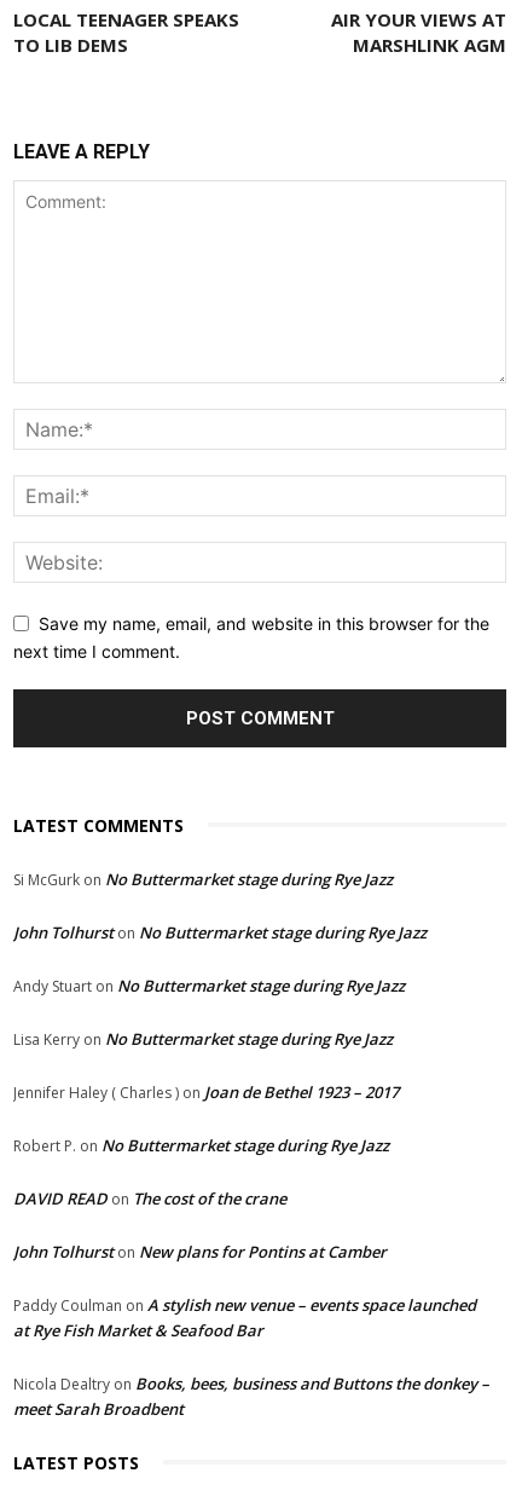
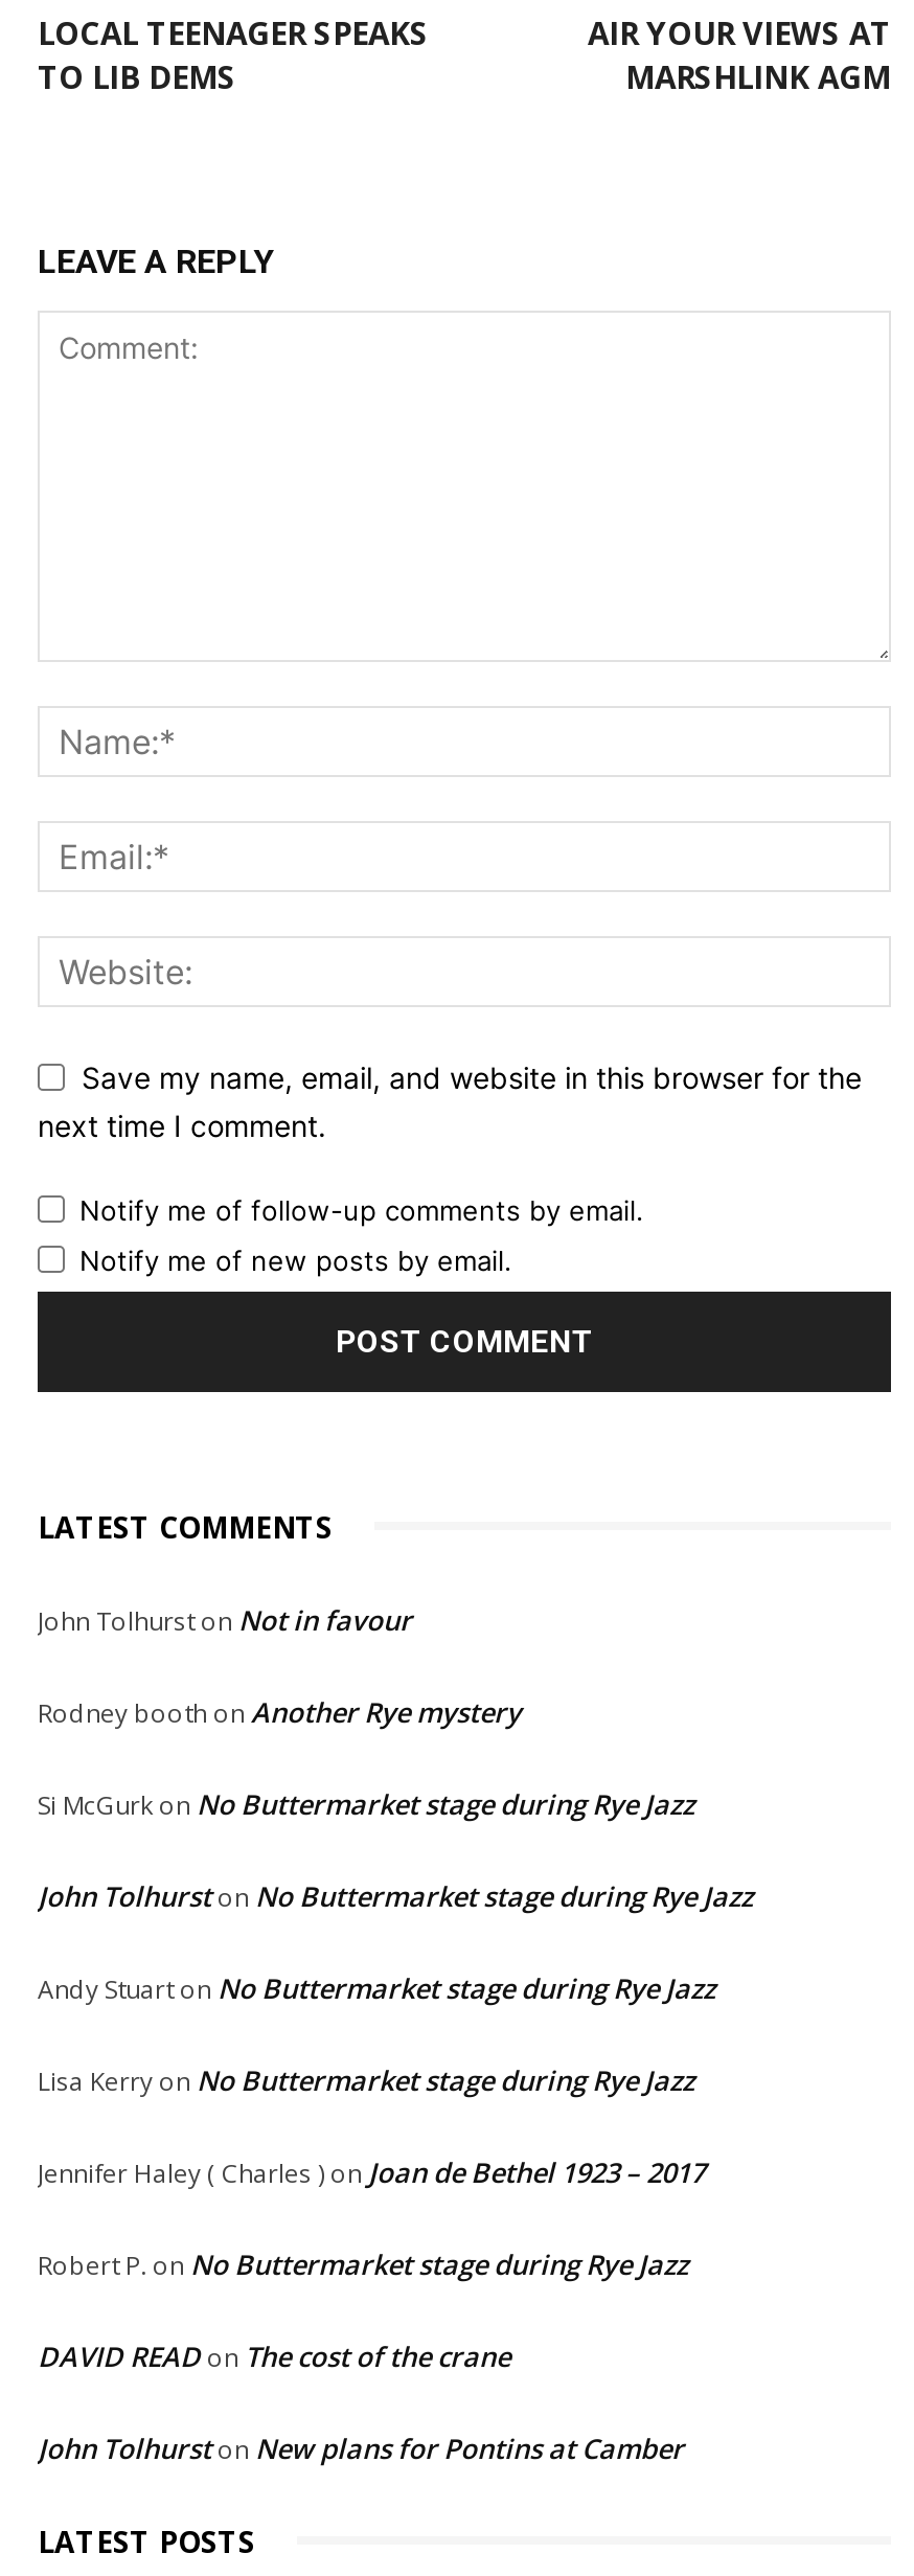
none -> [79,1193,644,1277] Notify me of follow-up comments by email. | Notify me of new posts by email.
moved [13,814,184,837] -> [38,1507,333,1546]: LATEST COMMENTS
none -> [38,1601,521,1731] John Tolhurston Not in favour | Rodney booth on Another Rye mystery
moved [13,868,427,1262] -> [38,1785,753,2467]: Si McGurk on No Buttermarket stage during Rye Jazz | John Tolhurston No Buttermarket stage during Rye Jazz | Andy Stuarton No Buttermarket stage during Rye Jazz | Lisa Kerry on No Buttermarket stage during Rye Jazz | Jennifer Haley ( Charles ) on Joan de Bethel 1923 – 2017 | Robert P. on No Buttermarket stage during Rye Jazz | DAVID READ on The cost of the crane | John Tolhurston New plans for Pontins at Camber
[13,1294,489,1420] Paddy Coulman on A stylish new venue – events space launched | at Rye Fish Market & Seafood Bar | Nicola Dealtry on Books, bees, business and Buttons the donkey – | meet Sarah Broadbent -> none

